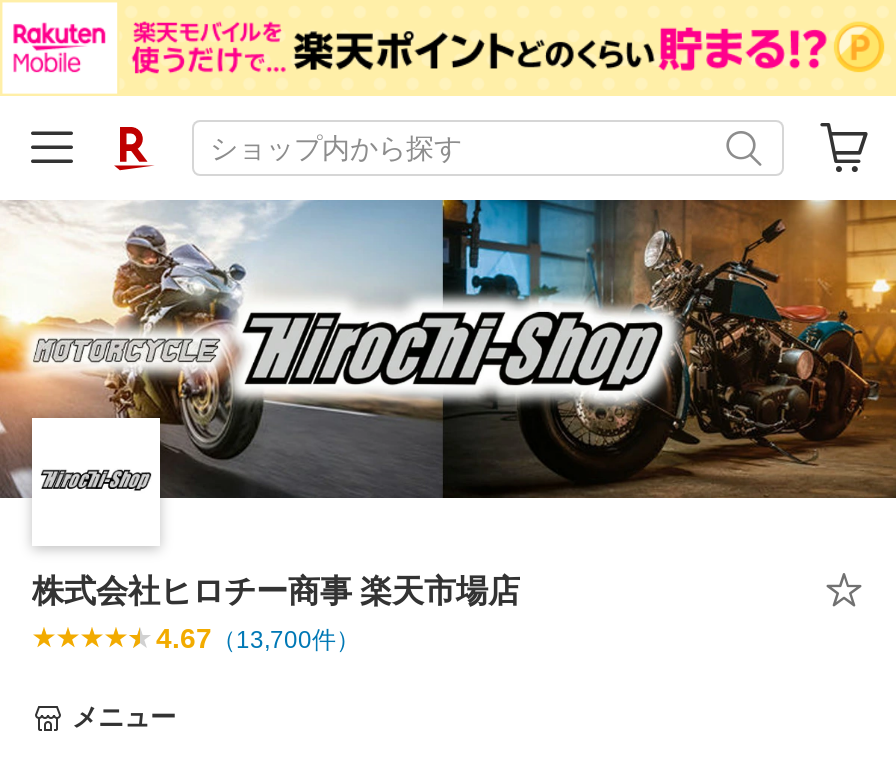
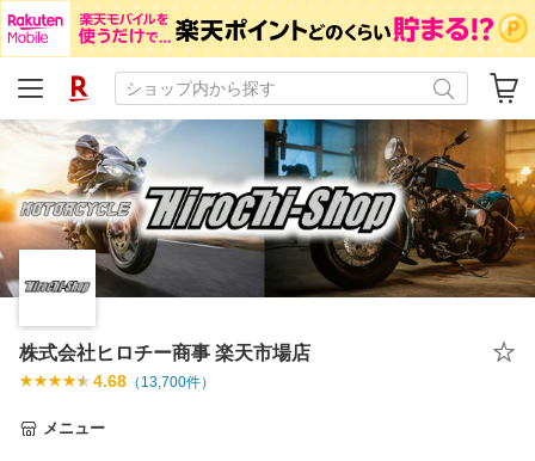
[156,622,360,654] 4.67（13,700件） -> [93,372,215,391] 4.68（13,700件）

